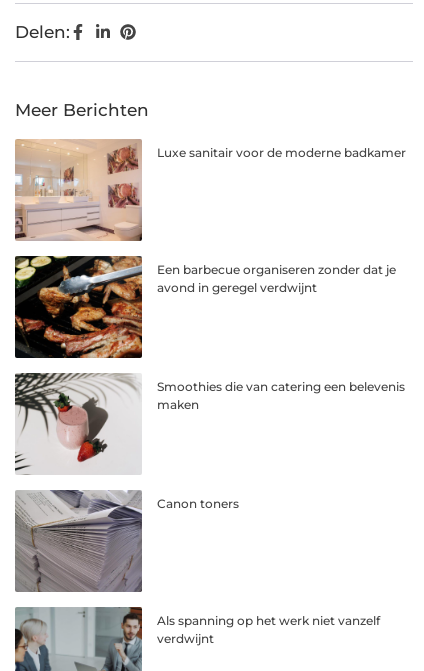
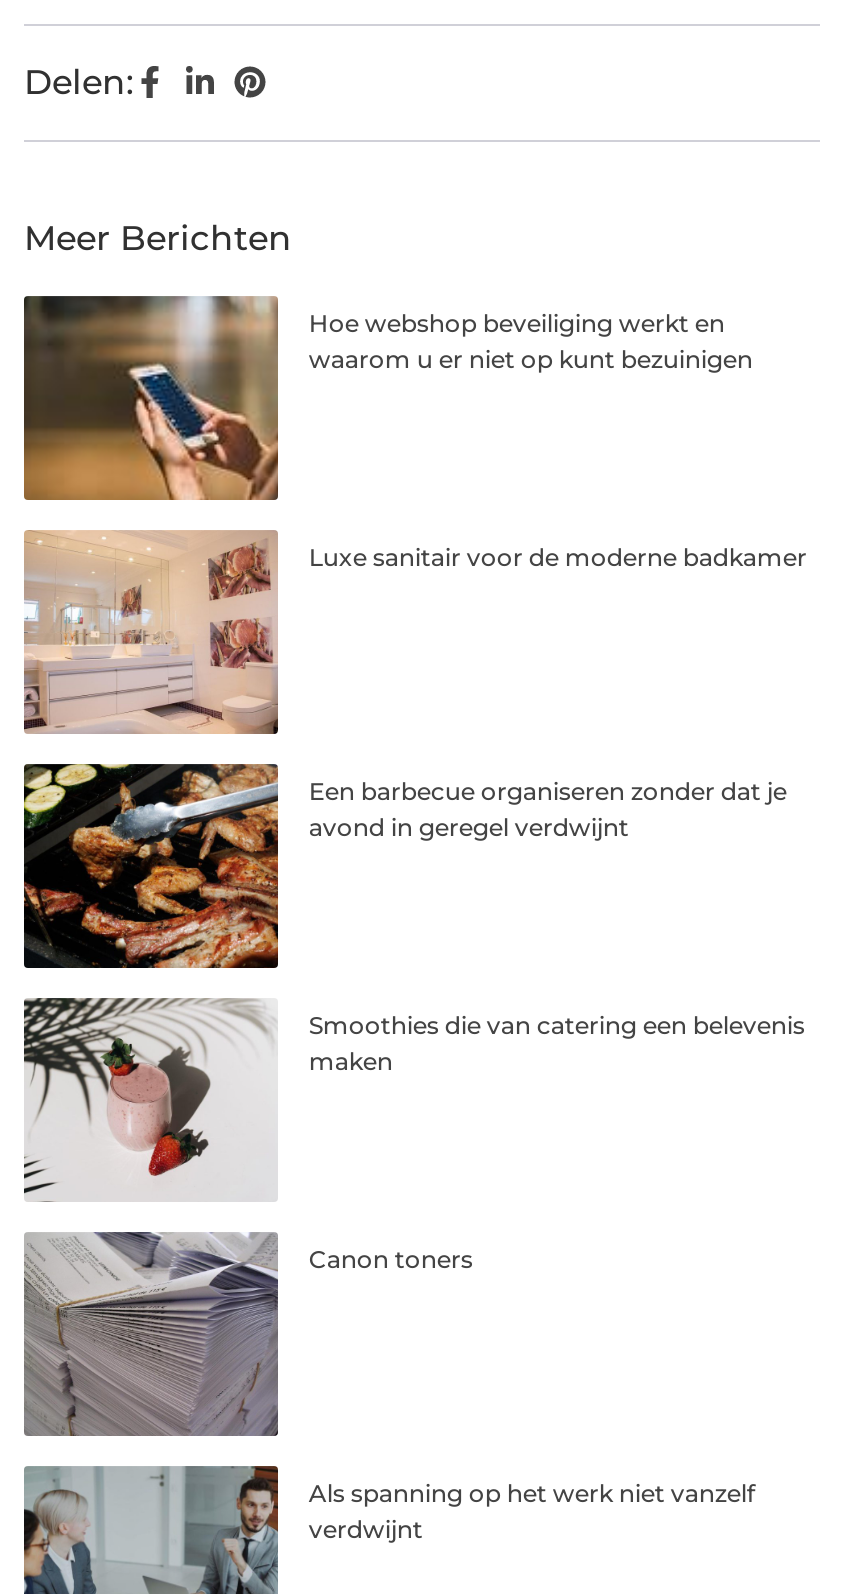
none -> [22,294,753,500] [image] | Hoe webshop beveiliging werkt en | waarom u er niet op kunt bezuinigen

